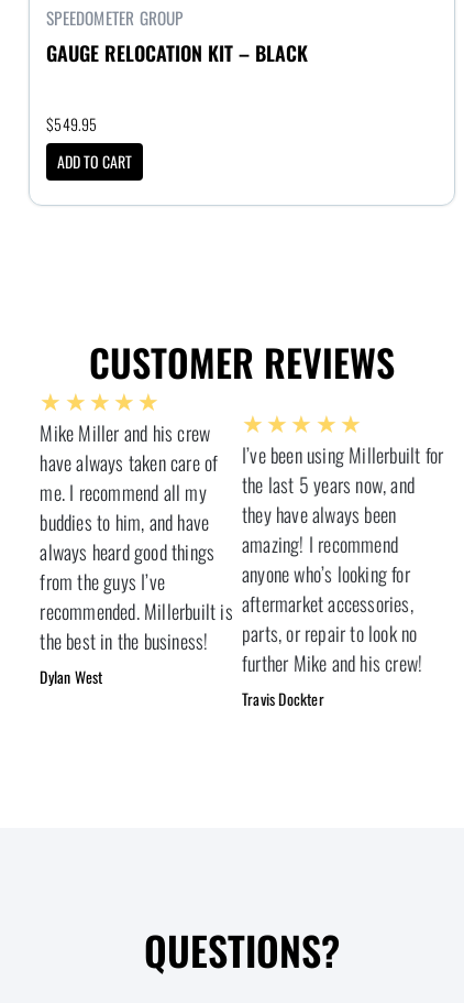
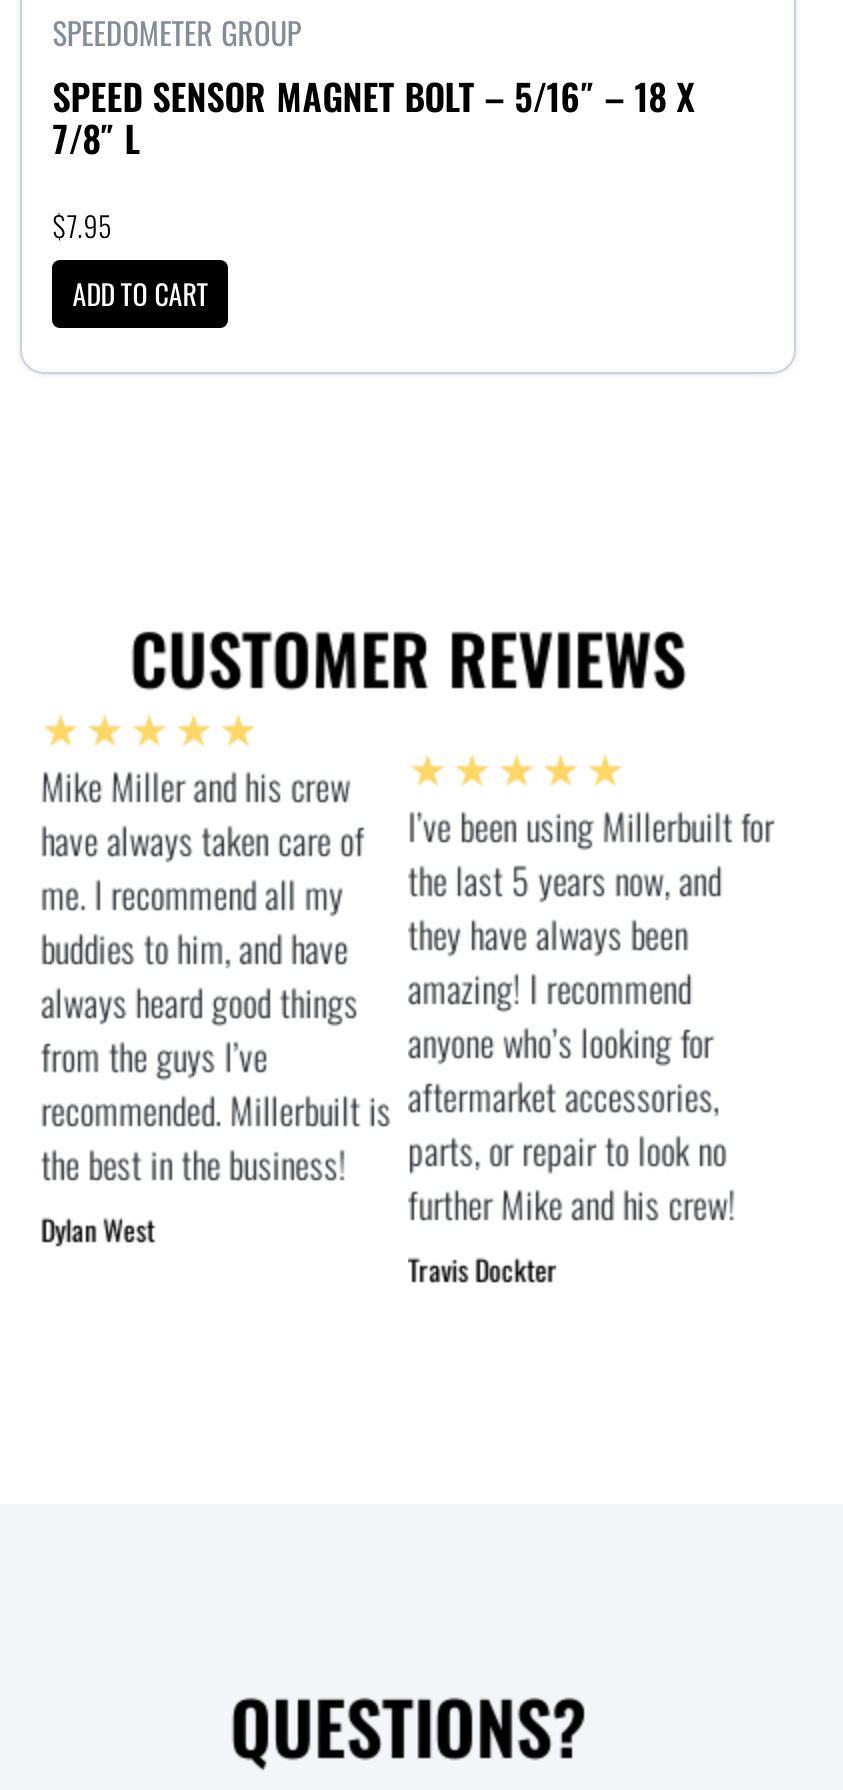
[46,39,308,67] GAUGE RELOCATION KIT – BLACK -> [52,71,694,165] SPEED SENSOR MAGNET BOLT – 5/16″ – 18 X | 7/8″ L
[46,113,97,136] $549.95 -> [52,205,112,247] $7.95

